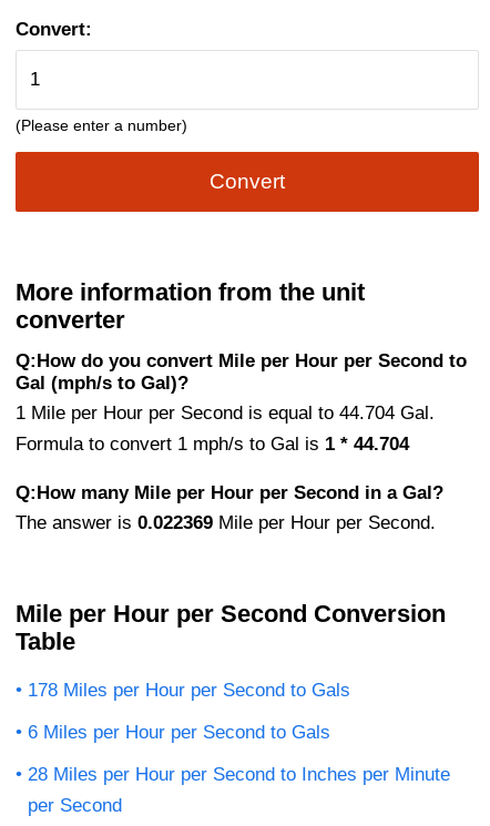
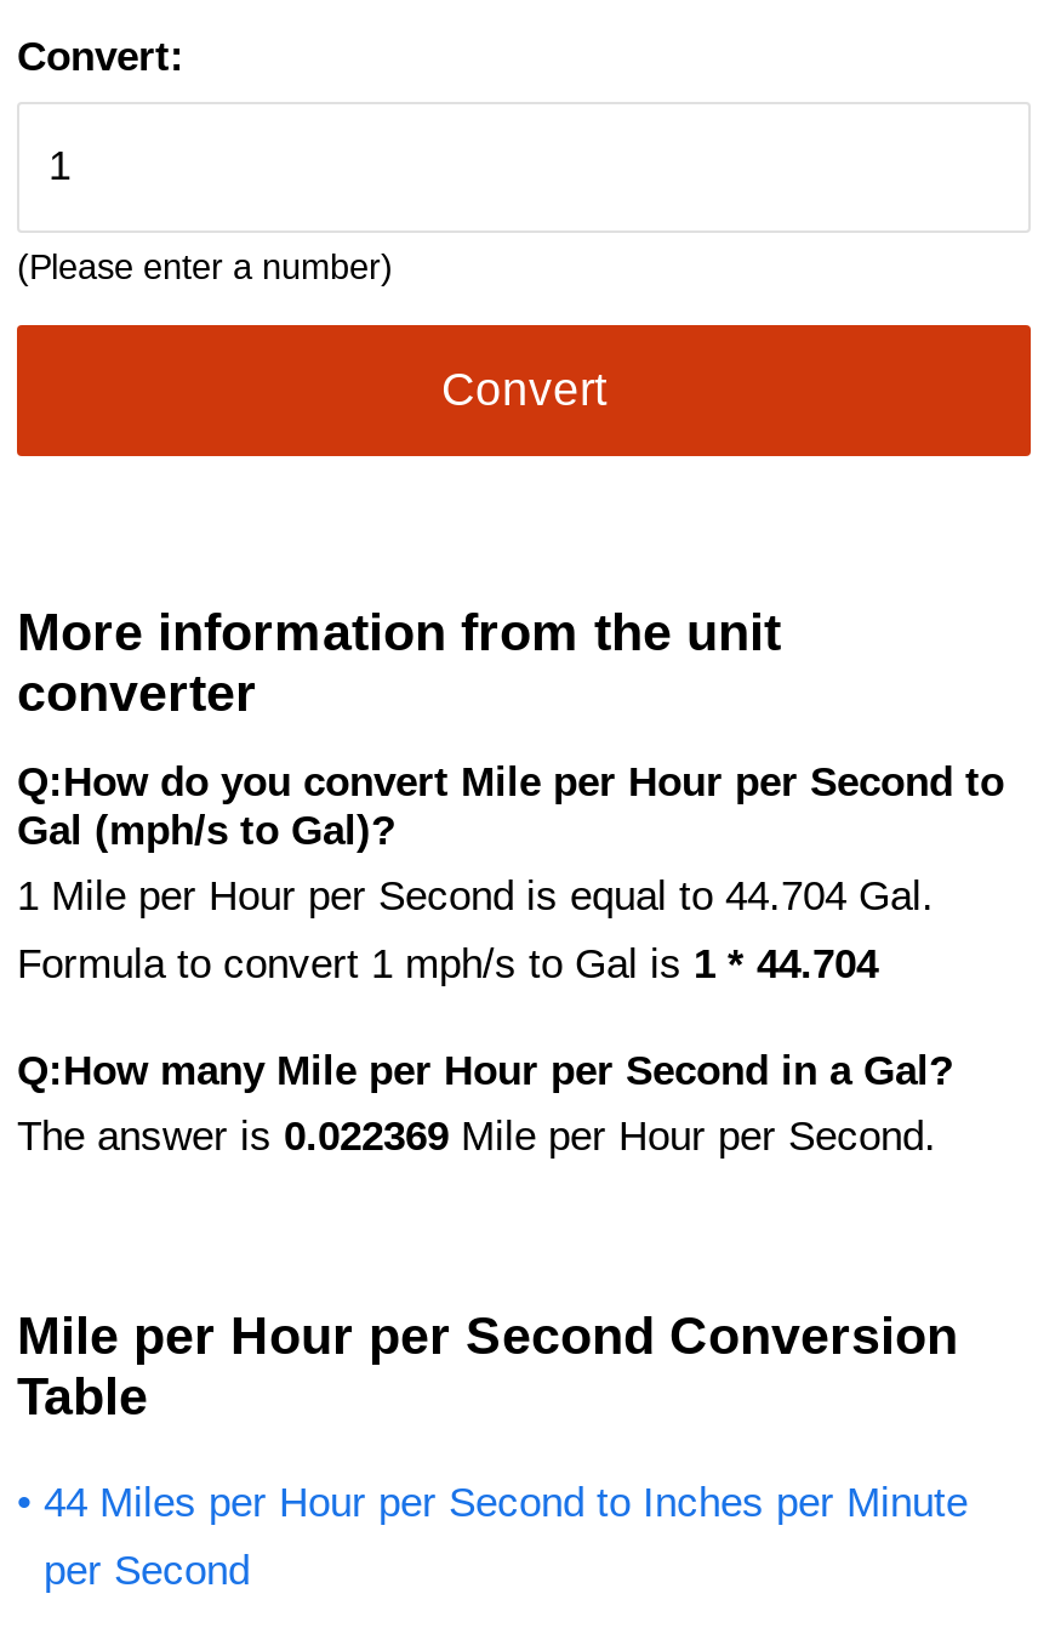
[28,679,450,785] 178 Miles per Hour per Second to Gals | 6 Miles per Hour per Second to Gals | 28 Miles per Hour per Second to Inches per Minute -> [44,1480,968,1526] 44 Miles per Hour per Second to Inches per Minute

